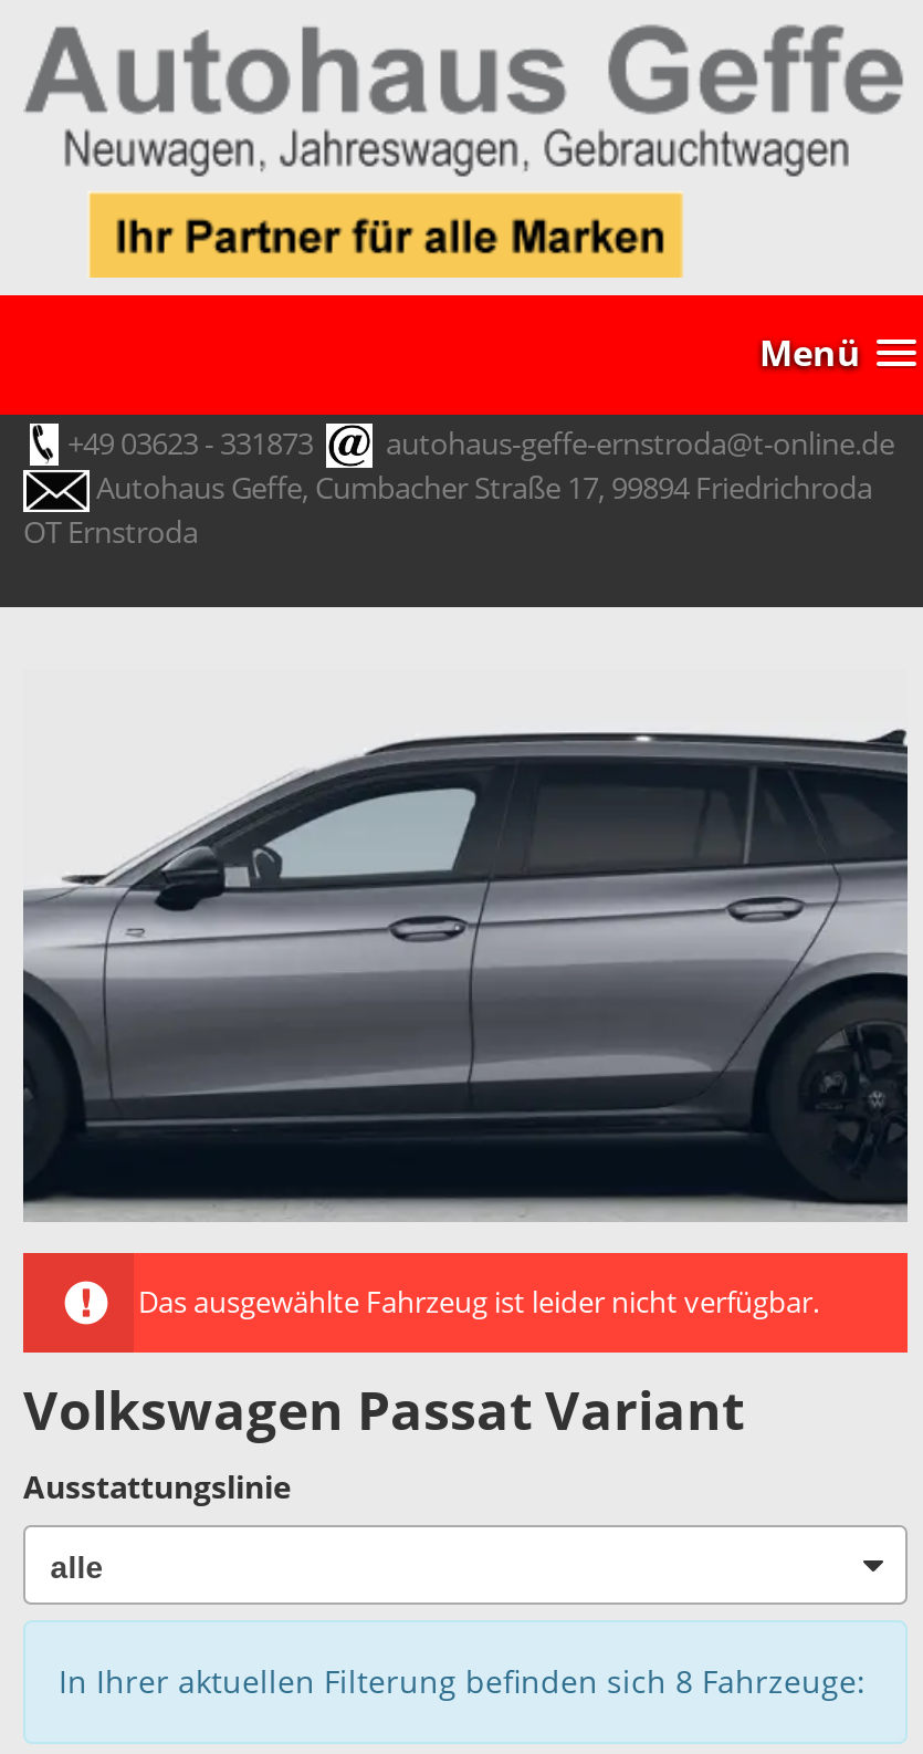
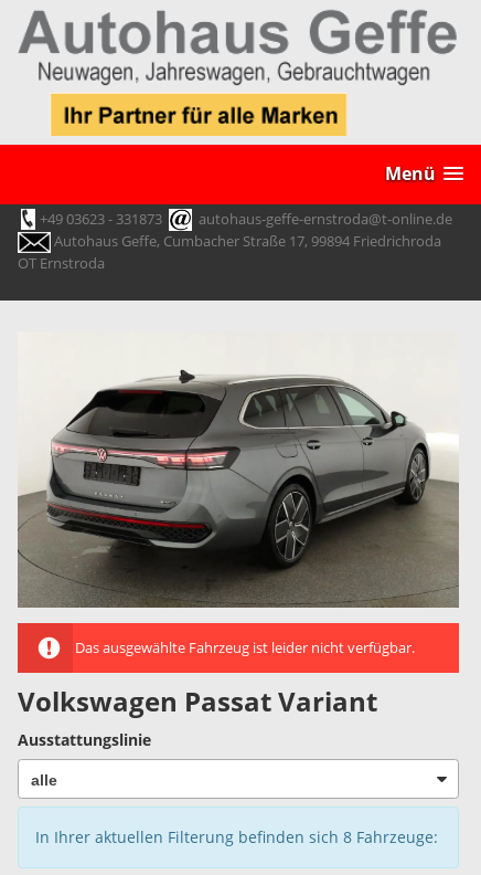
[21,727,910,1220] [image] -> [18,361,459,608] [image]

